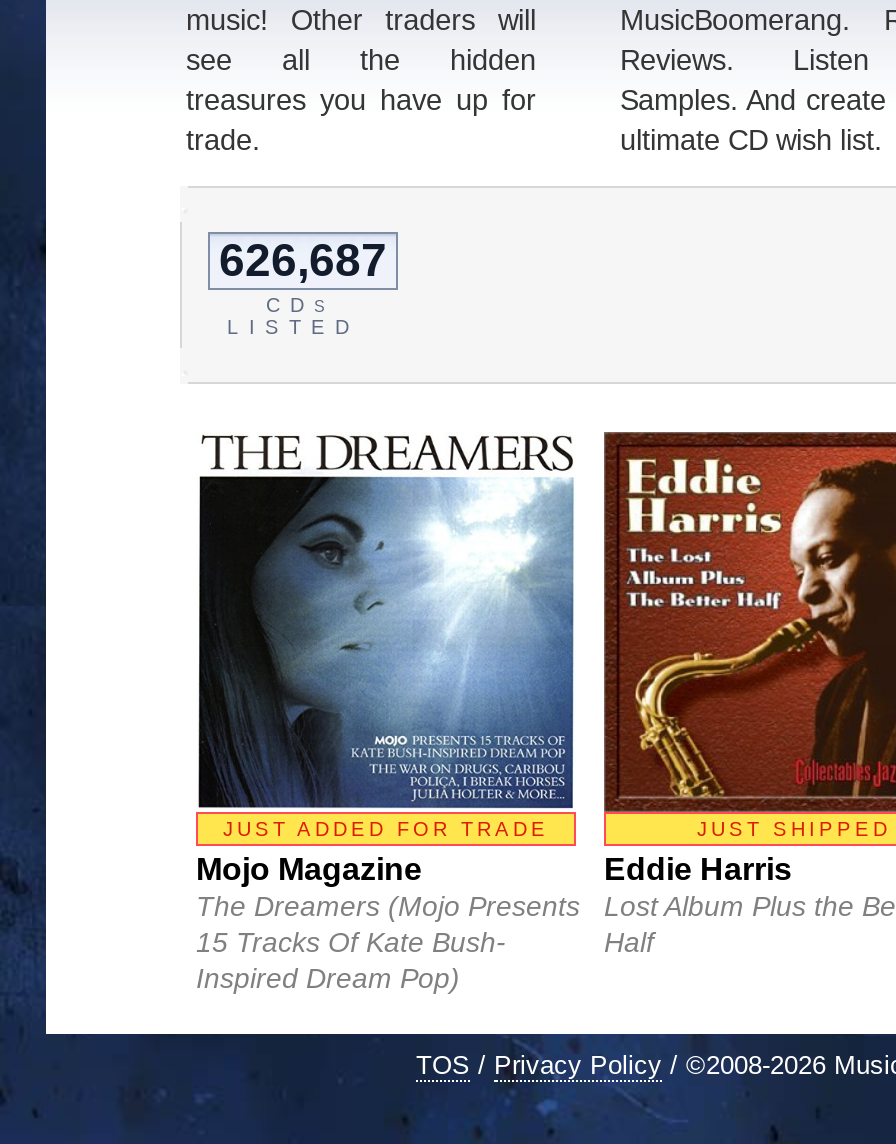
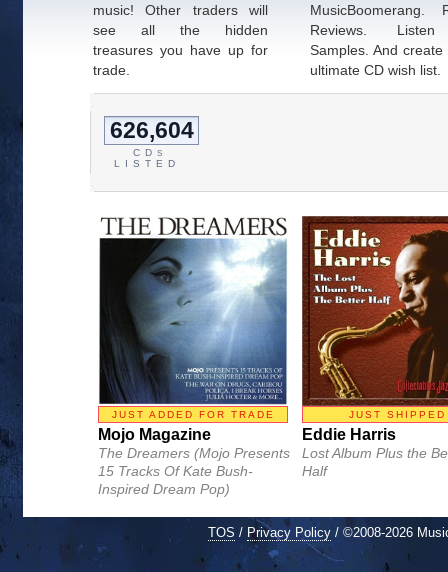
[219,234,387,286] 626,687 -> [109,117,193,143] 626,604

